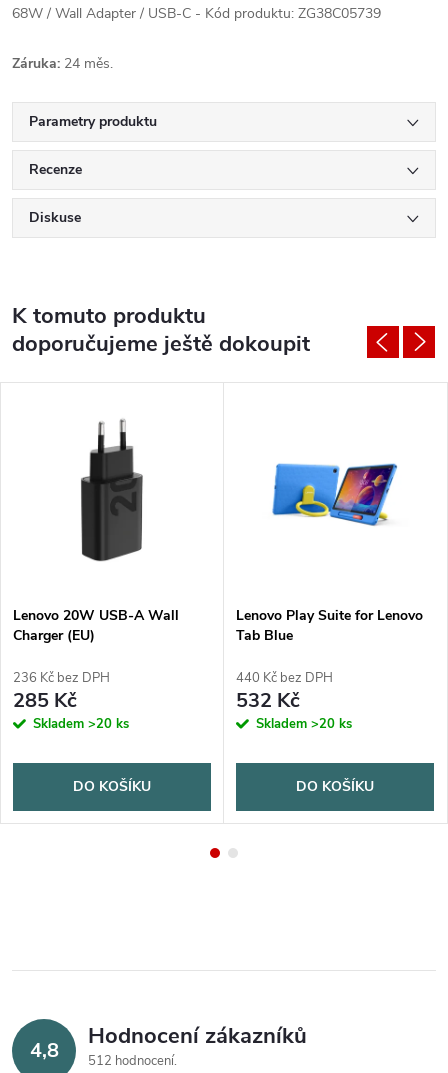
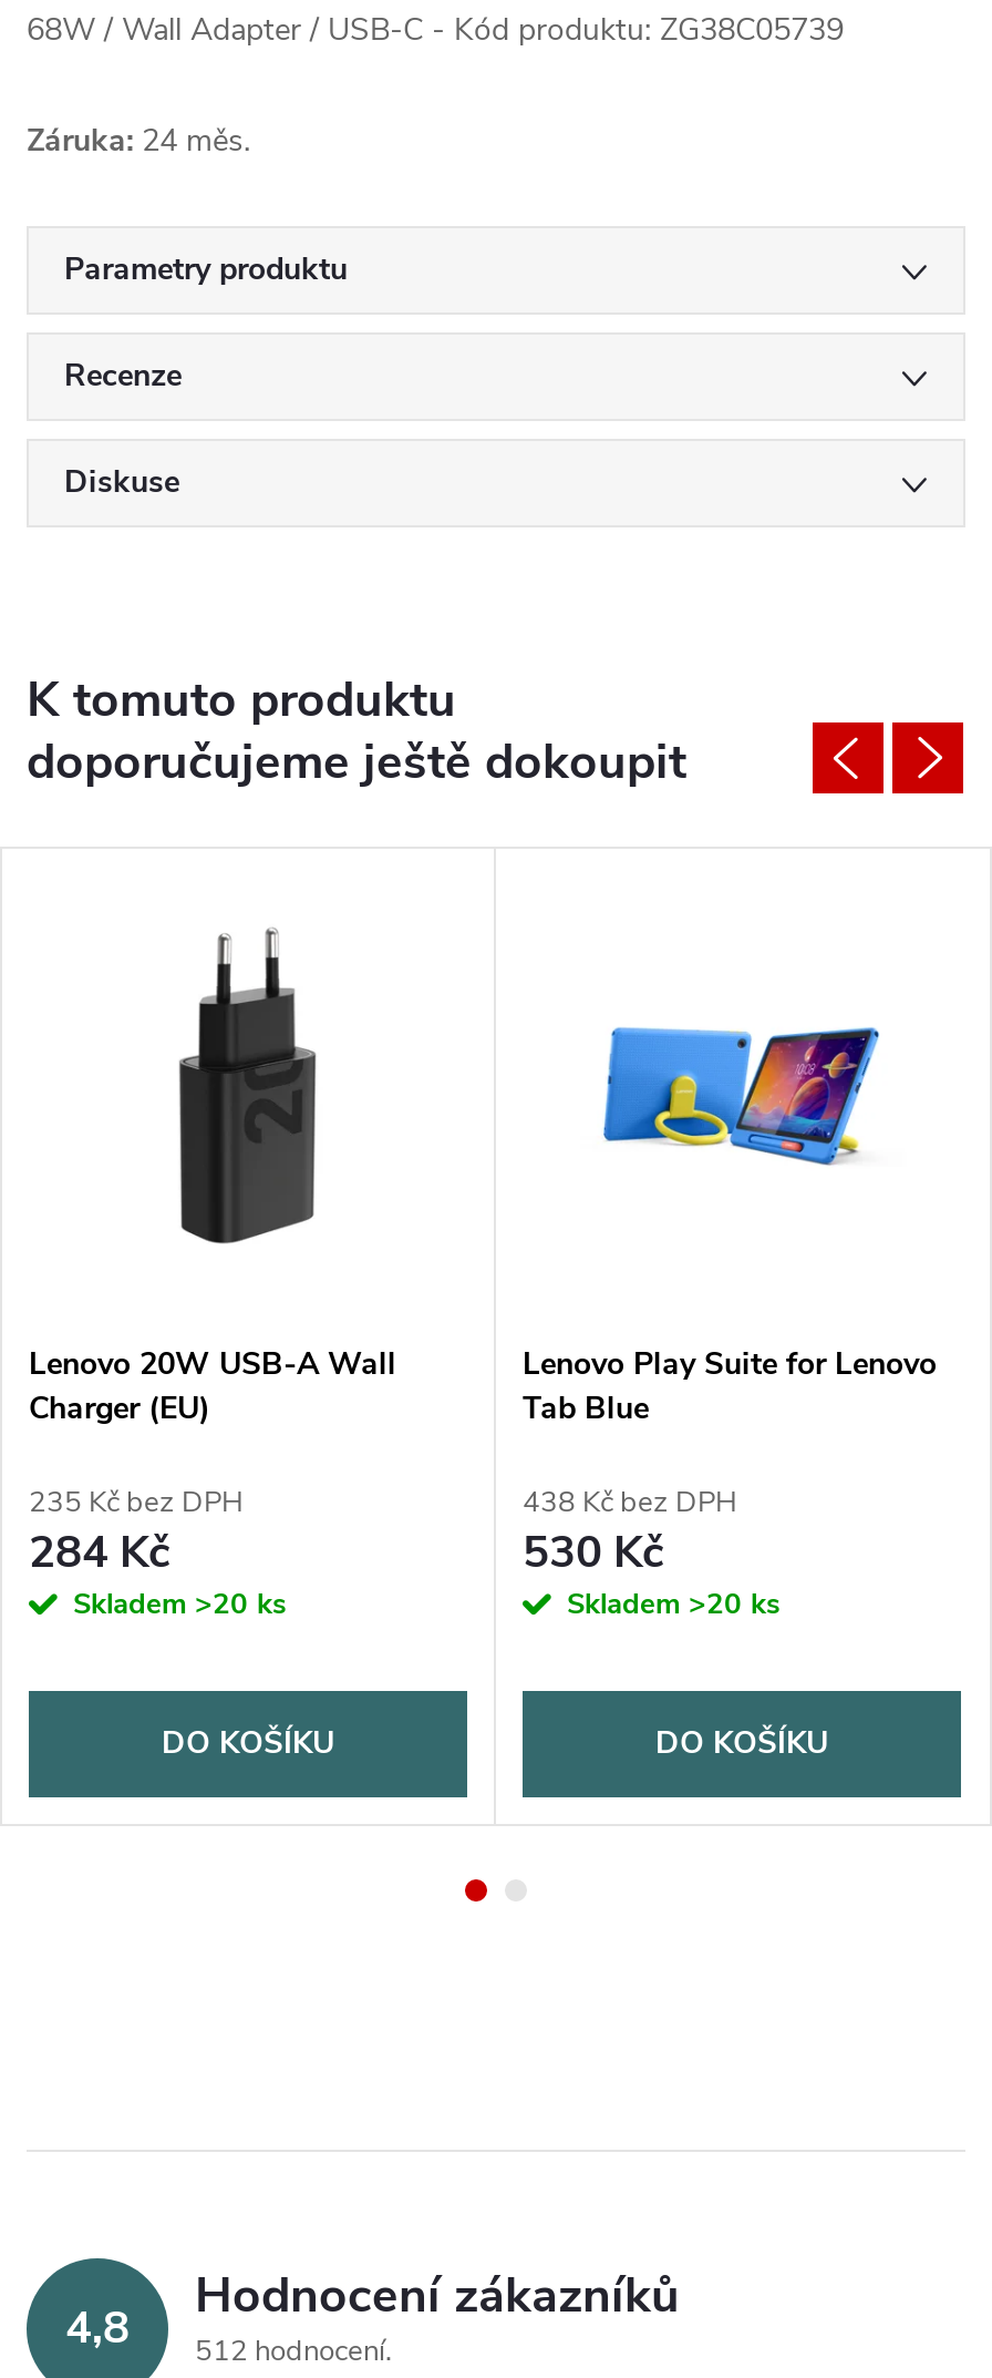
[13,669,110,687] 236 Kč bez DPH -> [29,1482,244,1522] 235 Kč bez DPH
[236,669,333,687] 440 Kč bez DPH -> [523,1482,737,1522] 438 Kč bez DPH
[13,687,77,714] 285 Kč -> [29,1523,170,1583] 284 Kč
[236,687,300,714] 532 Kč -> [523,1523,664,1583] 530 Kč

